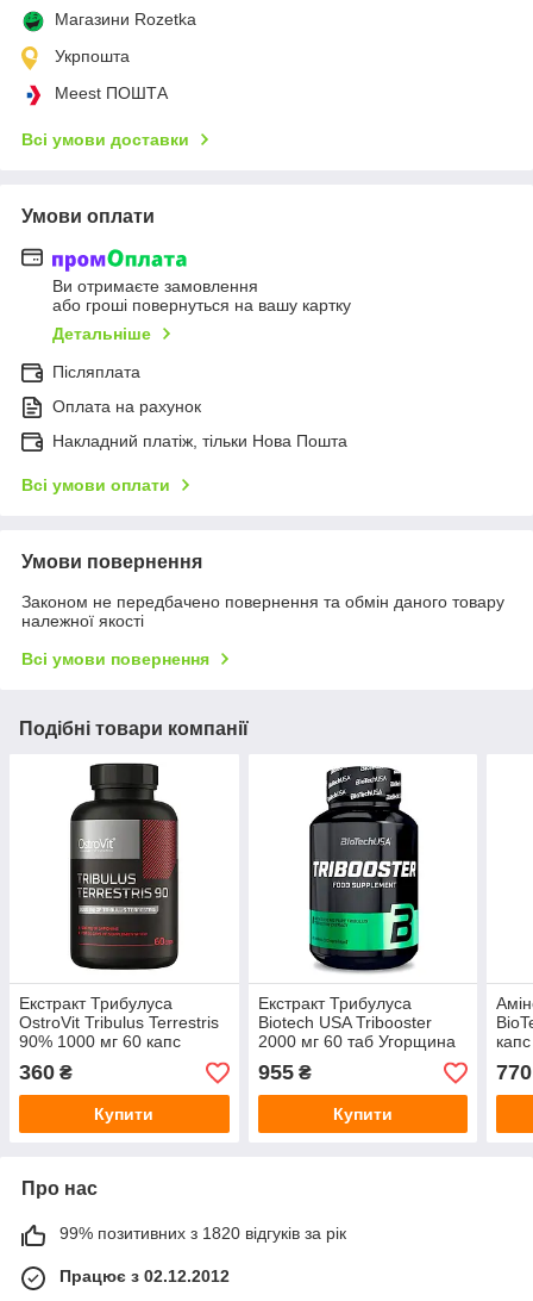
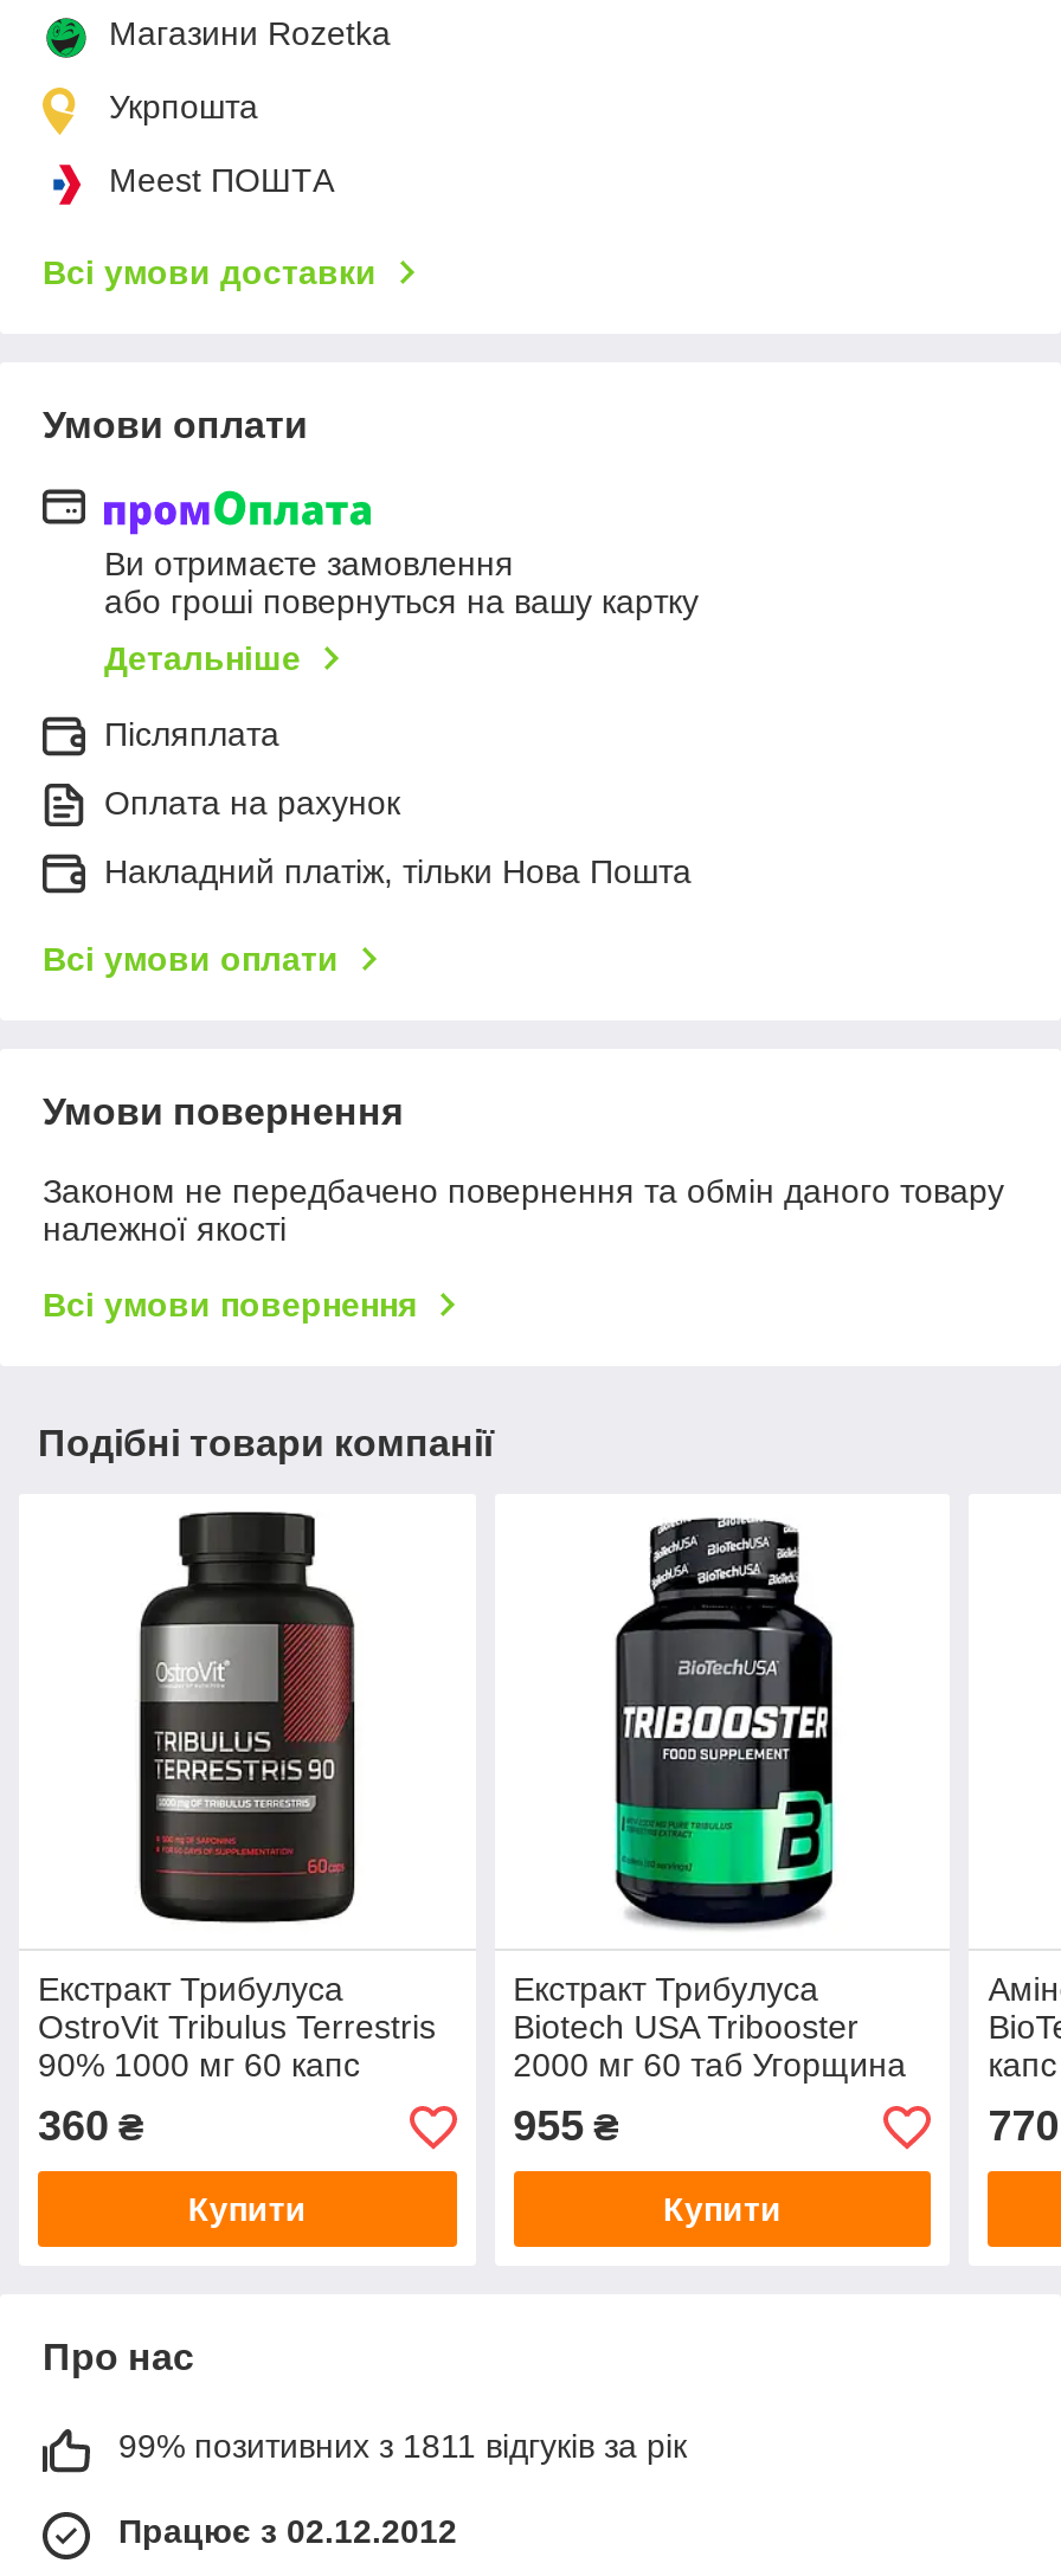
[59,1224,346,1243] 99% позитивних з 1820 відгуків за рік -> [118,2427,687,2465] 99% позитивних з 1811 відгуків за рік

